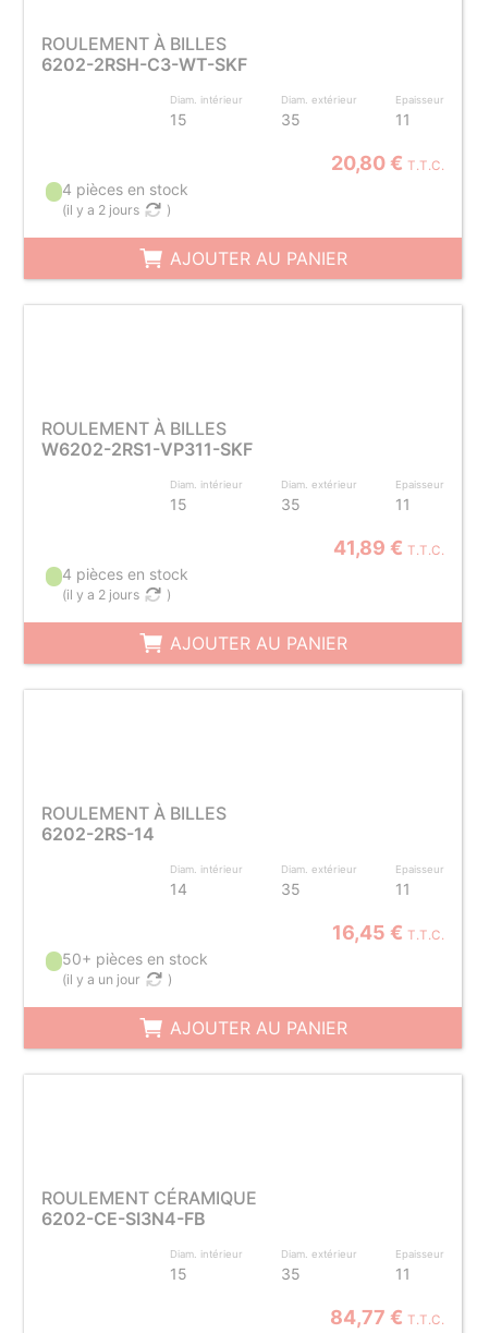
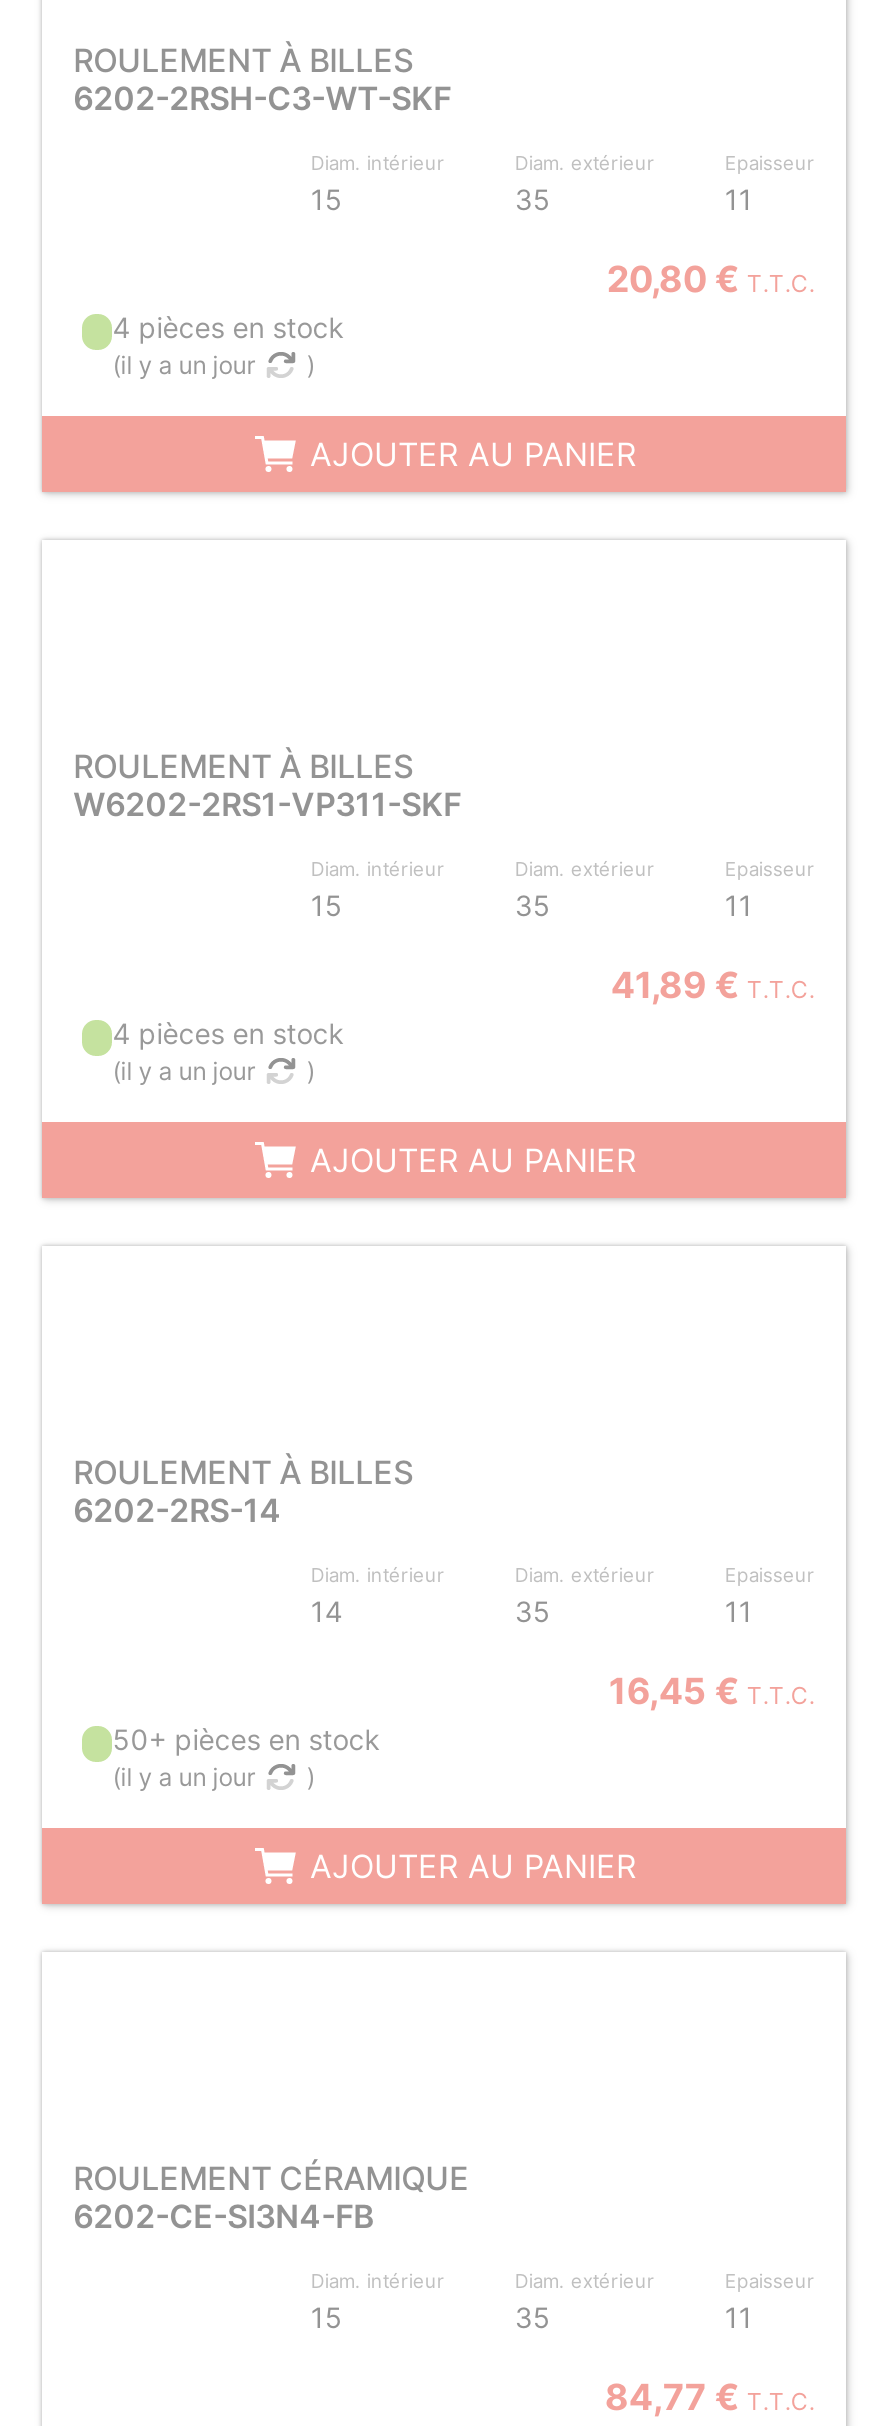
[62,202,140,218] (il y a 2 jours -> [112,350,256,380] (il y a un jour
[62,586,140,603] (il y a 2 jours -> [112,1056,256,1086] (il y a un jour

